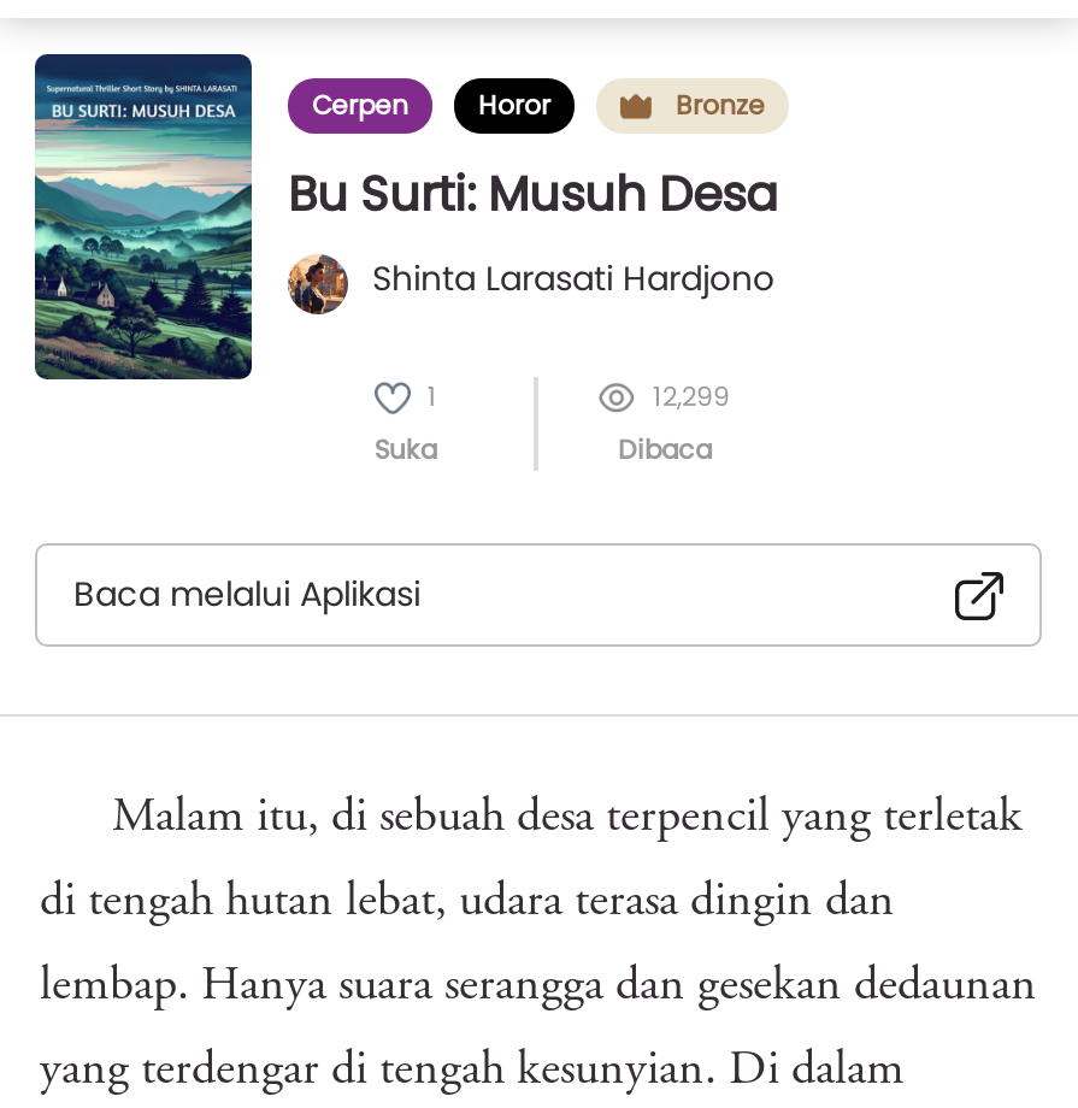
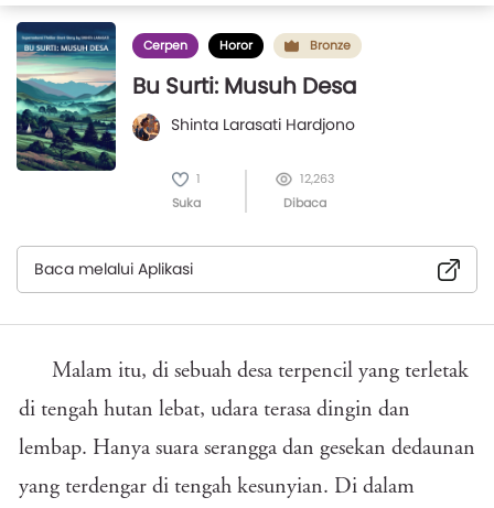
[653,377,730,415] 12,299 -> [300,170,334,187] 12,263

